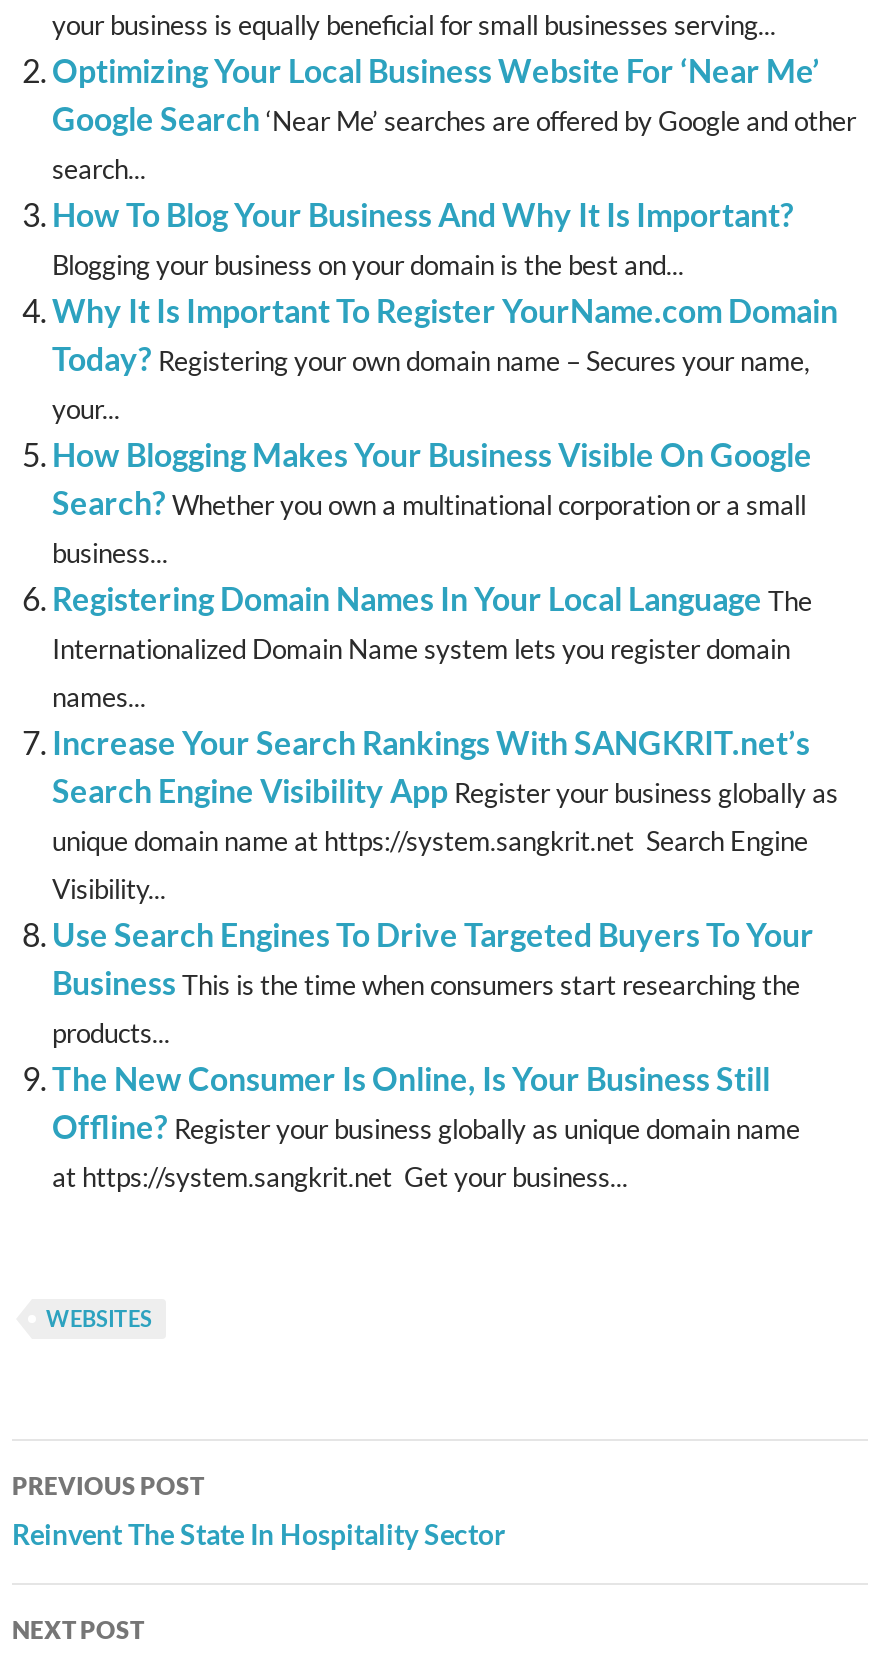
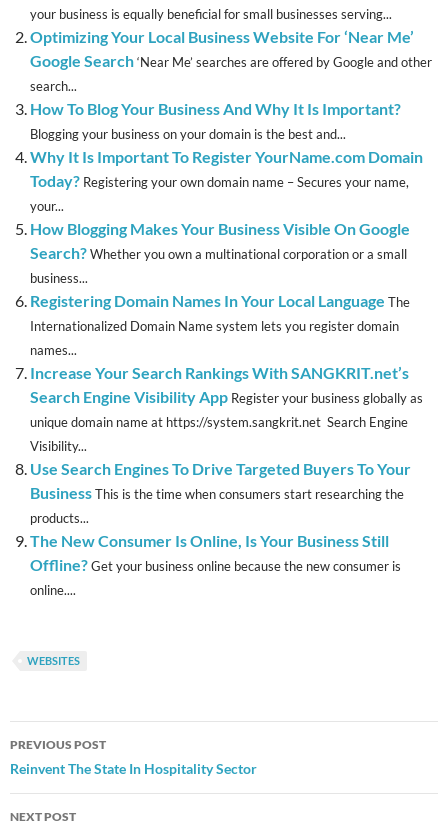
[52,1108,800,1194] Offline? Register your business globally as unique domain name | at https://system.sangkrit.net Get your business... -> [30,555,401,598] Offline? Get your business online because the new consumer is | online....

